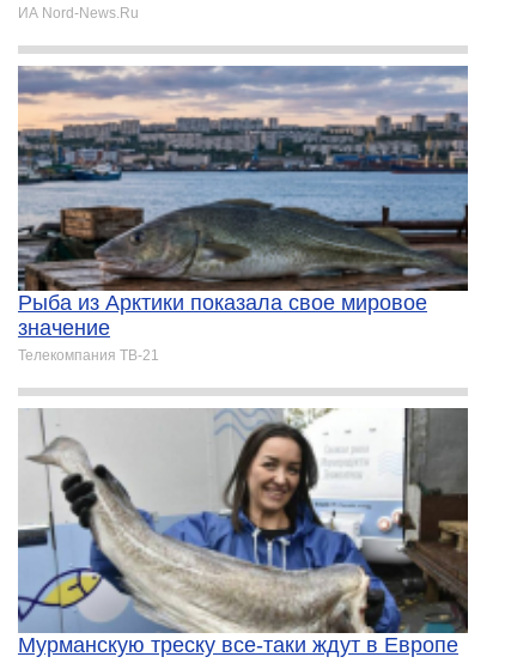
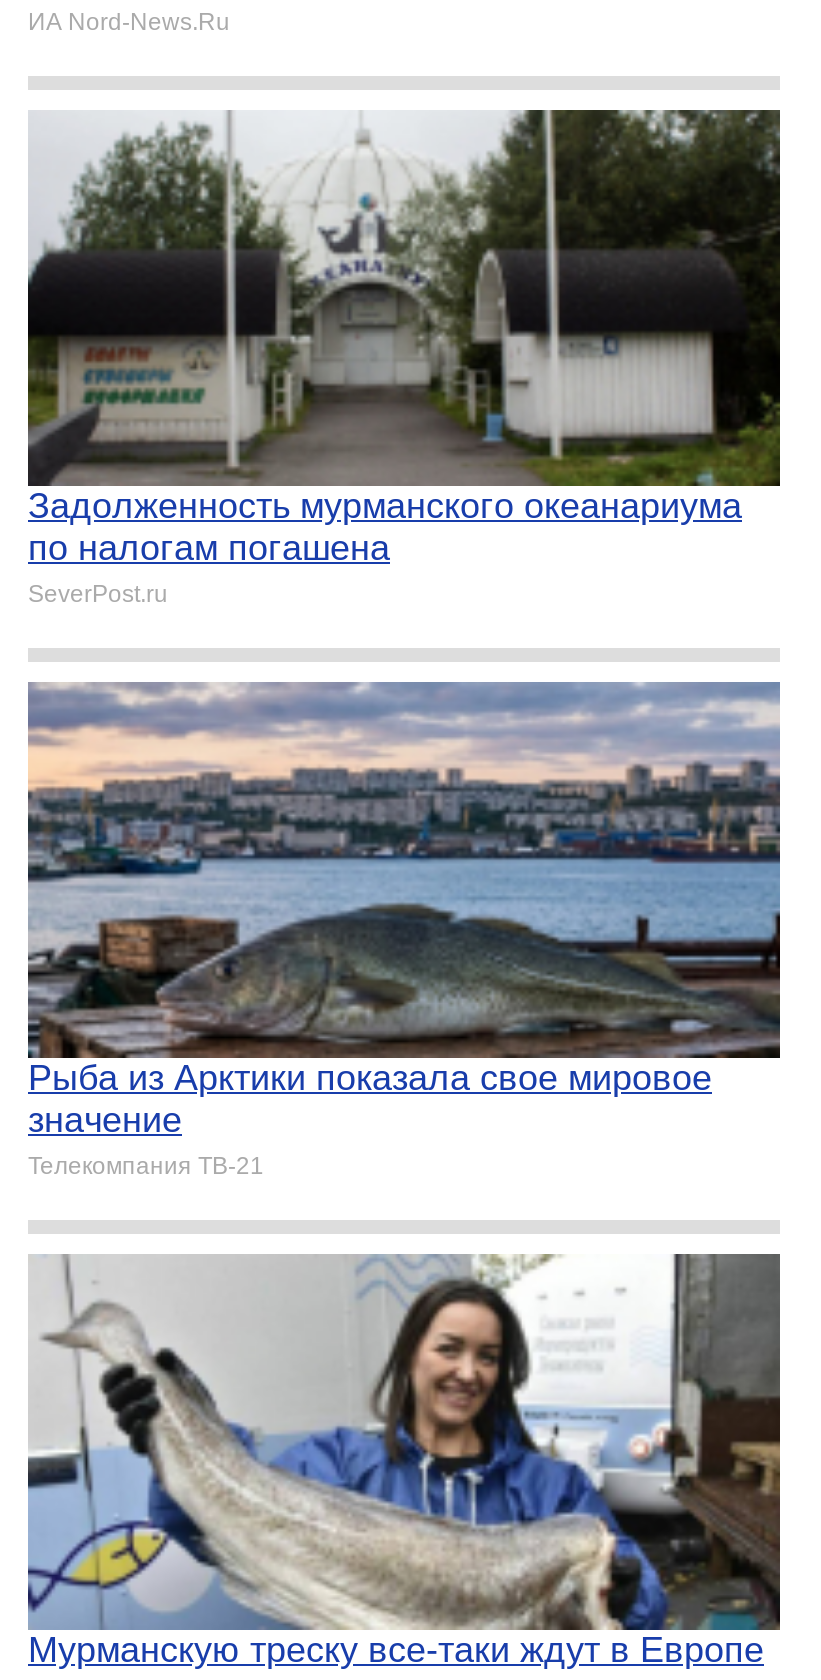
none -> [28,108,782,608] [image] | Задолженность мурманского океанариума | по налогам погашена | SeverPost.ru

